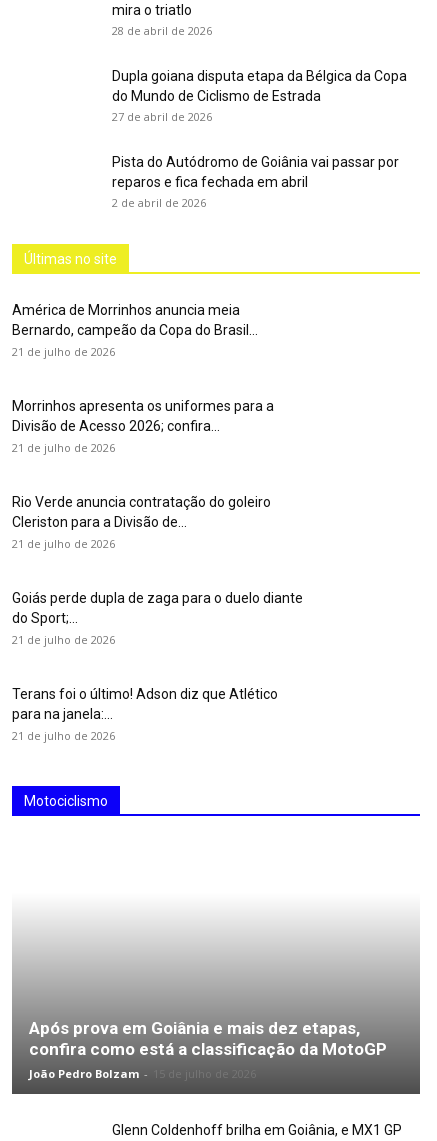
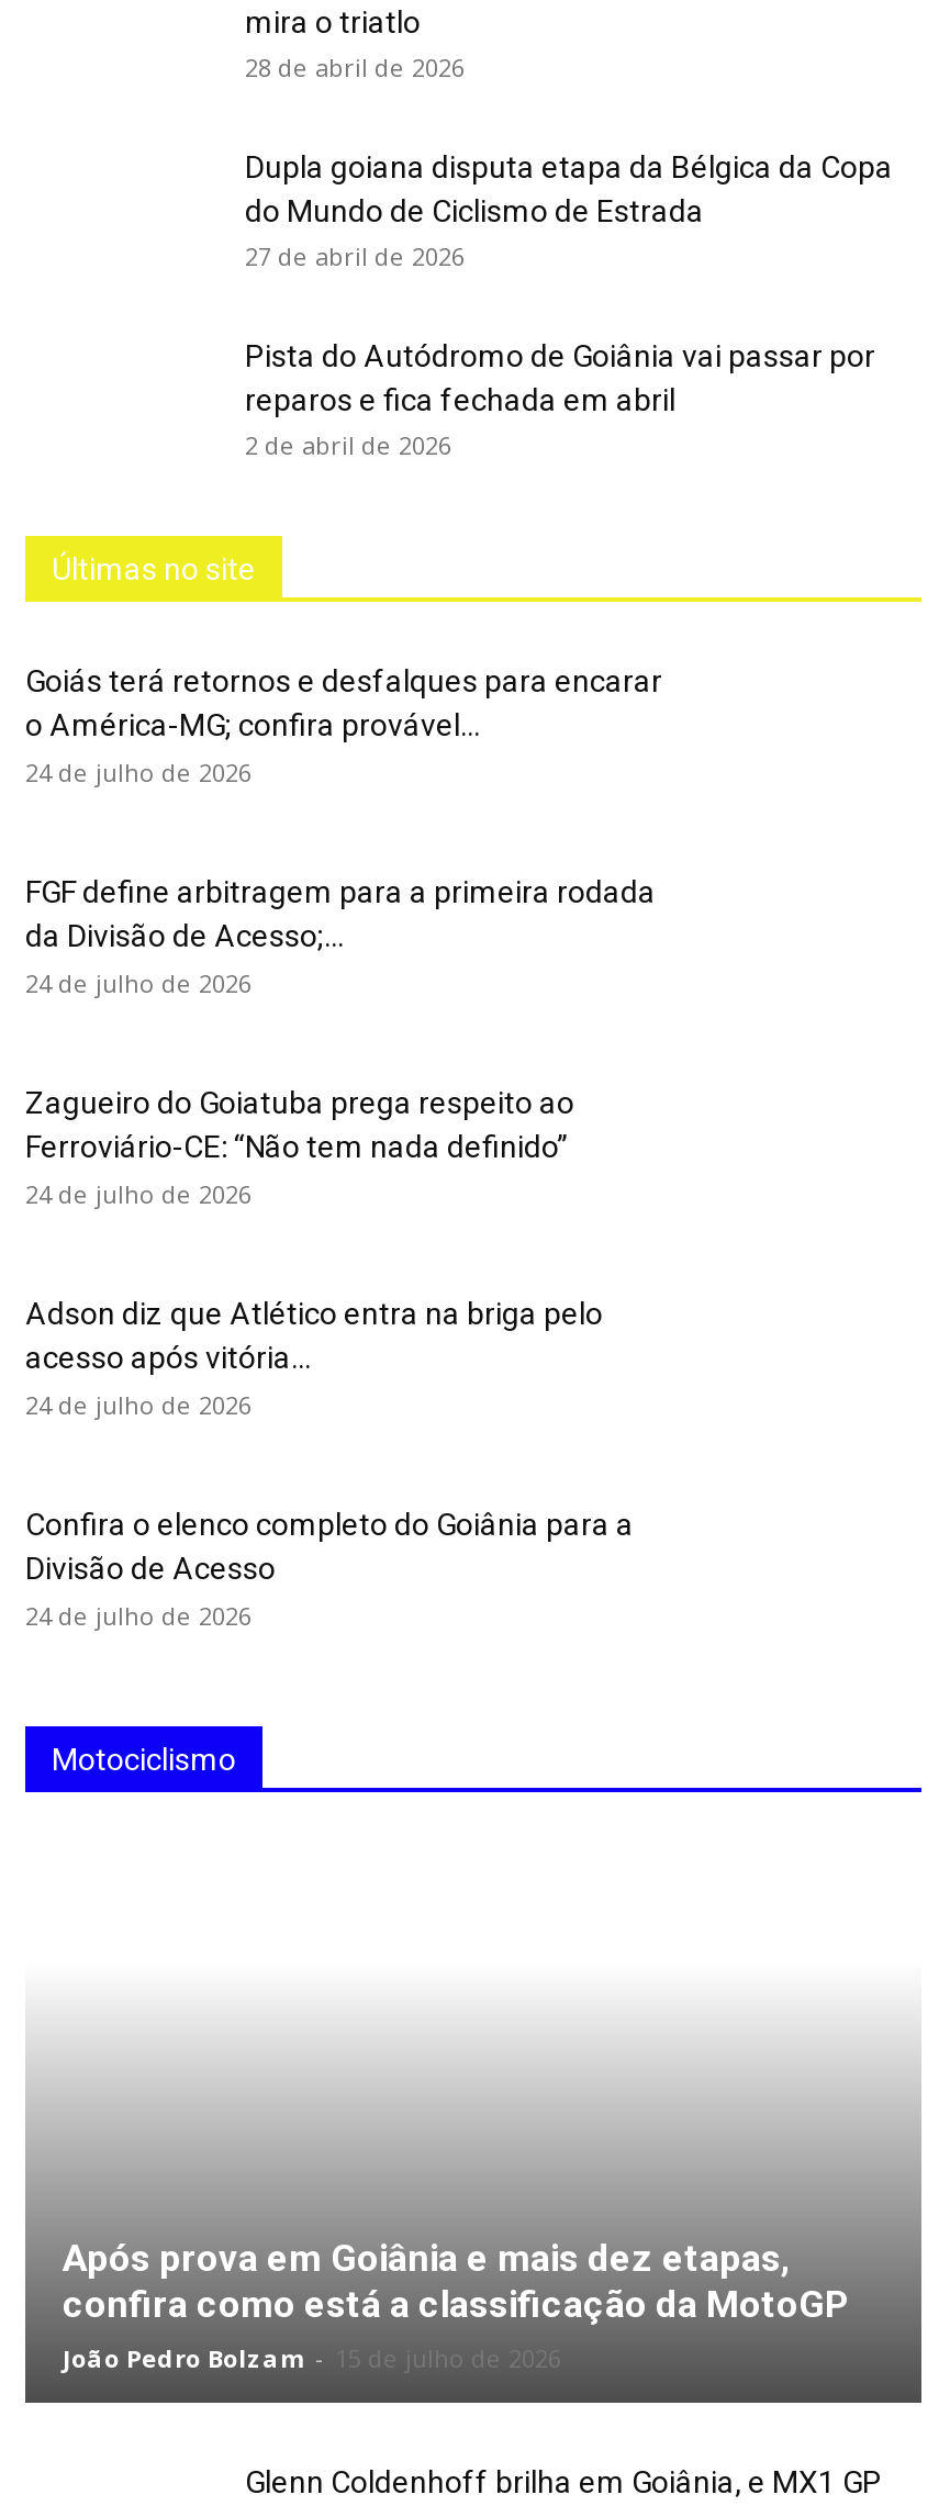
[12,302,258,359] América de Morrinhos anuncia meia | Bernardo, campeão da Copa do Brasil... | 21 de julho de 2026 -> [25,663,662,788] Goiás terá retornos e desfalques para encarar | o América-MG; confira provável... | 24 de julho de 2026
[12,398,274,455] Morrinhos apresenta os uniformes para a | Divisão de Acesso 2026; confira... | 21 de julho de 2026 -> [25,874,656,999] FGF define arbitragem para a primeira rodada | da Divisão de Acesso;... | 24 de julho de 2026
[12,494,271,551] Rio Verde anuncia contratação do goleiro | Cleriston para a Divisão de... | 21 de julho de 2026 -> [25,1085,574,1210] Zagueiro do Goiatuba prega respeito ao | Ferroviário-CE: “Não tem nada definido” | 24 de julho de 2026
[12,590,303,647] Goiás perde dupla de zaga para o duelo diante | do Sport;... | 21 de julho de 2026 -> [25,1296,603,1421] Adson diz que Atlético entra na briga pelo | acesso após vitória... | 24 de julho de 2026
[12,686,278,743] Terans foi o último! Adson diz que Atlético | para na janela:... | 21 de julho de 2026 -> [25,1506,634,1632] Confira o elenco completo do Goiânia para a | Divisão de Acesso | 24 de julho de 2026

